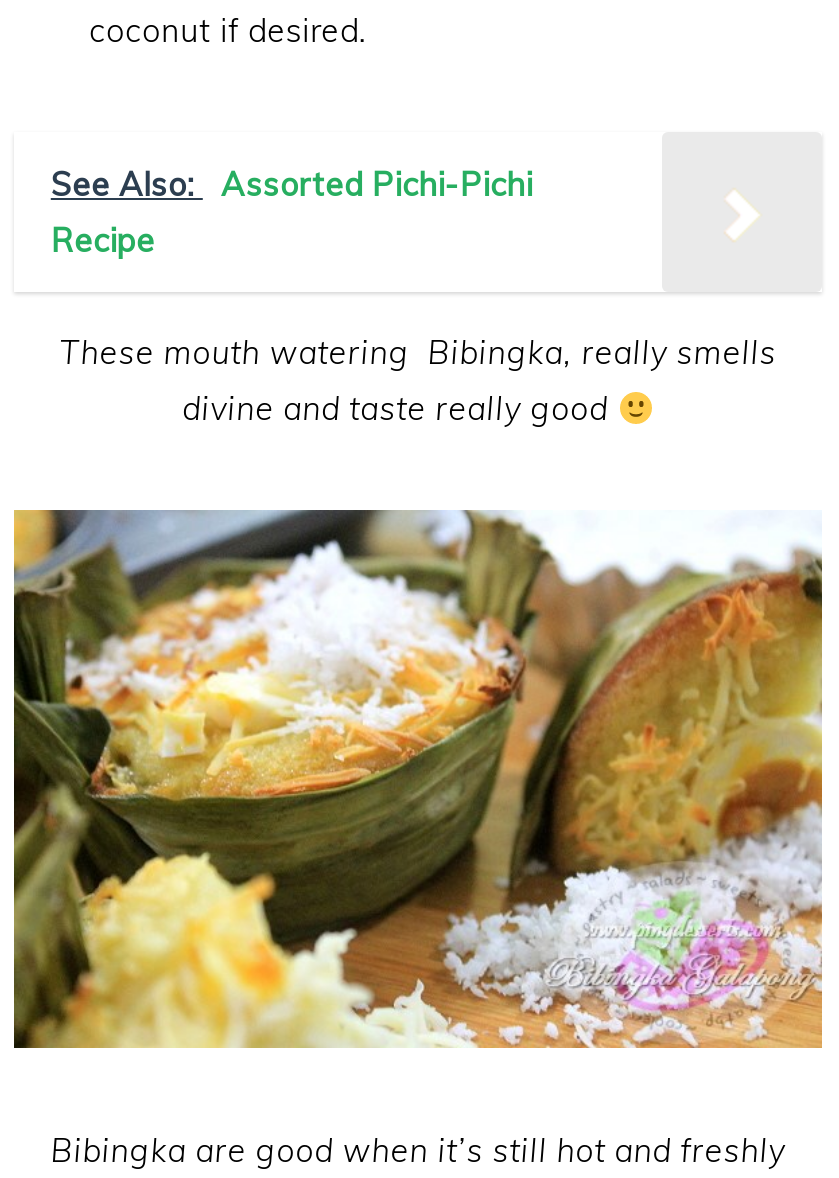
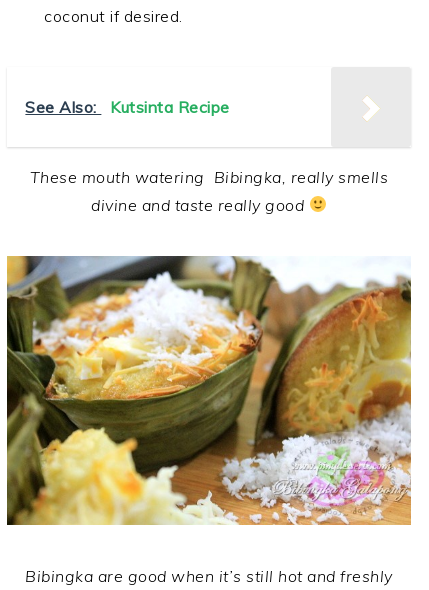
[51,164,533,260] See Also: Assorted Pichi-Pichi | Recipe -> [25,97,230,117] See Also: Kutsinta Recipe

